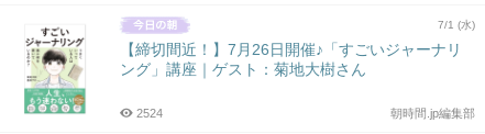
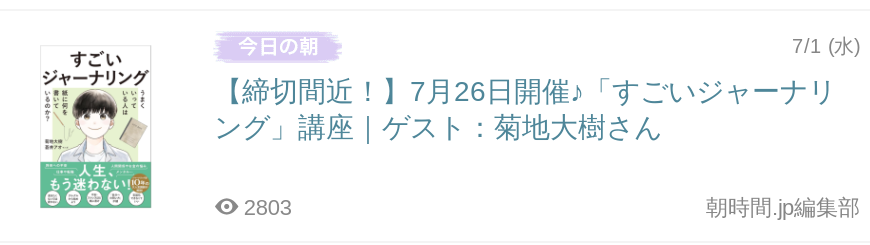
[136,107,163,120] 2524 -> [244,195,292,219] 2803

